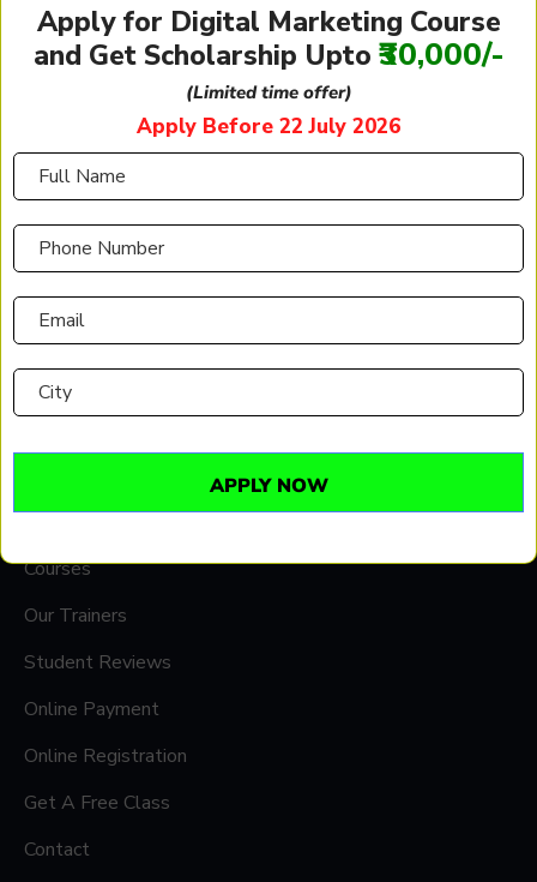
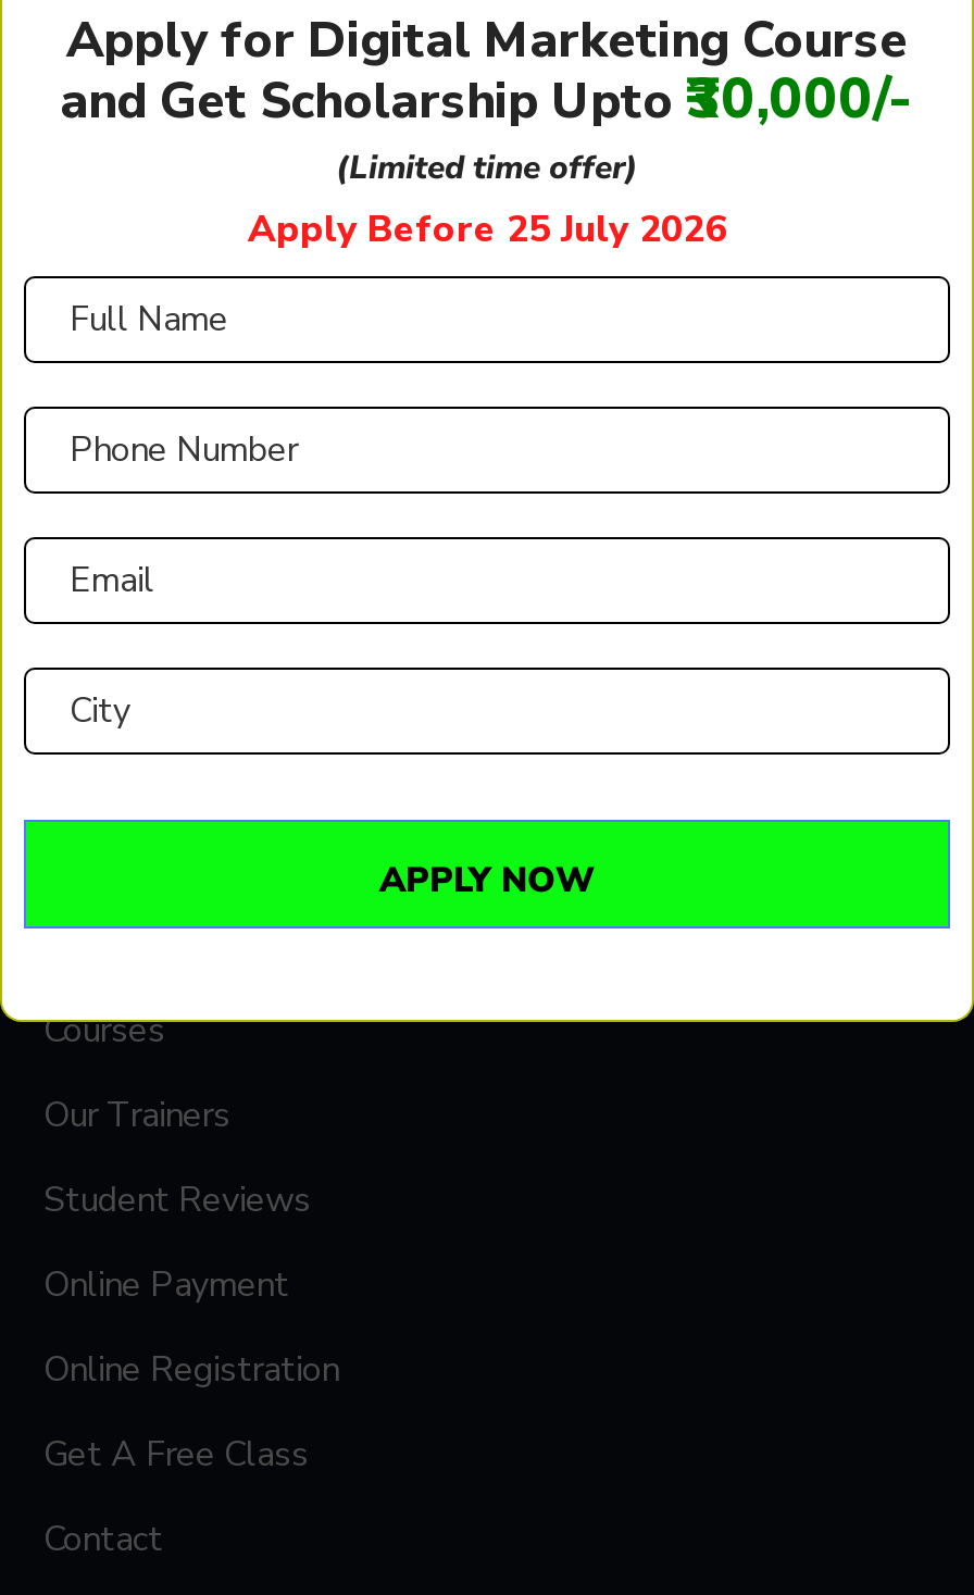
[137,113,400,140] Apply Before 22 July 2026 -> [248,204,726,254] Apply Before 25 July 2026

